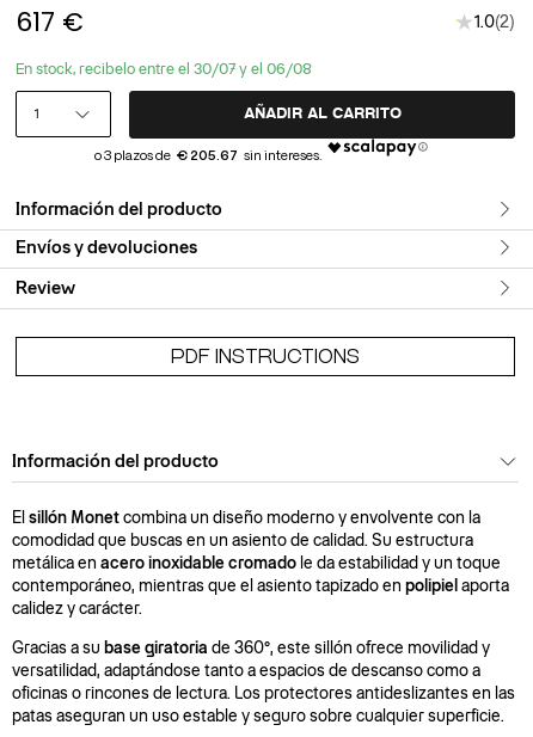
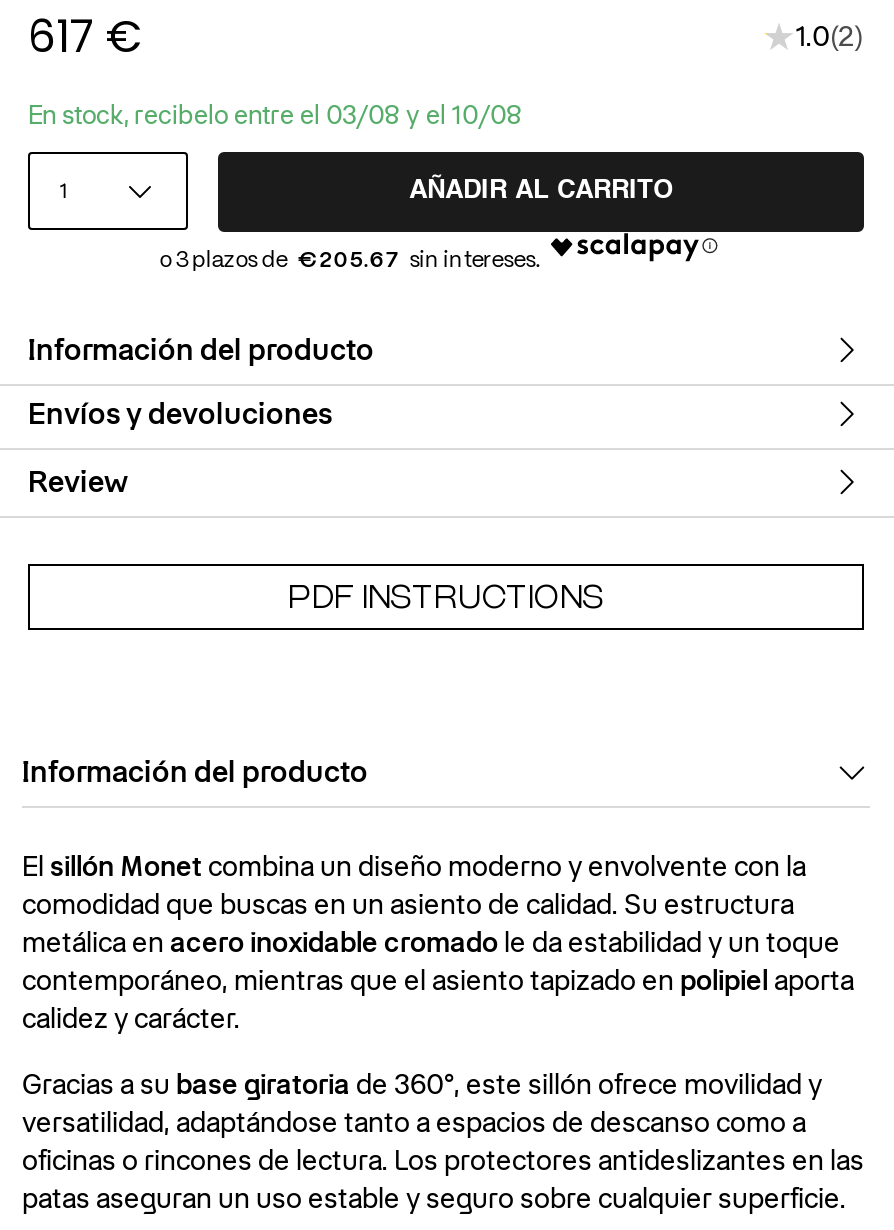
[16,59,312,77] En stock, recibelo entre el 30/07 y el 06/08 -> [28,99,522,129] En stock, recibelo entre el 03/08 y el 10/08

